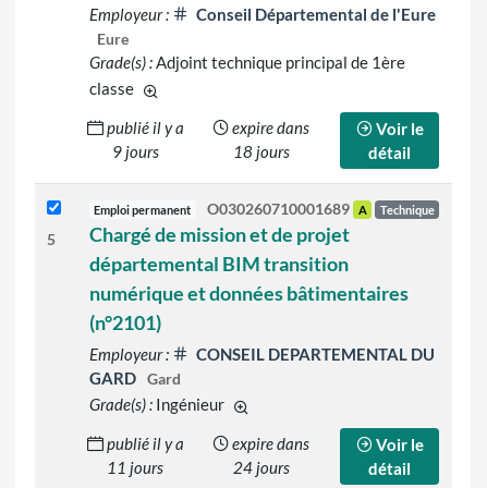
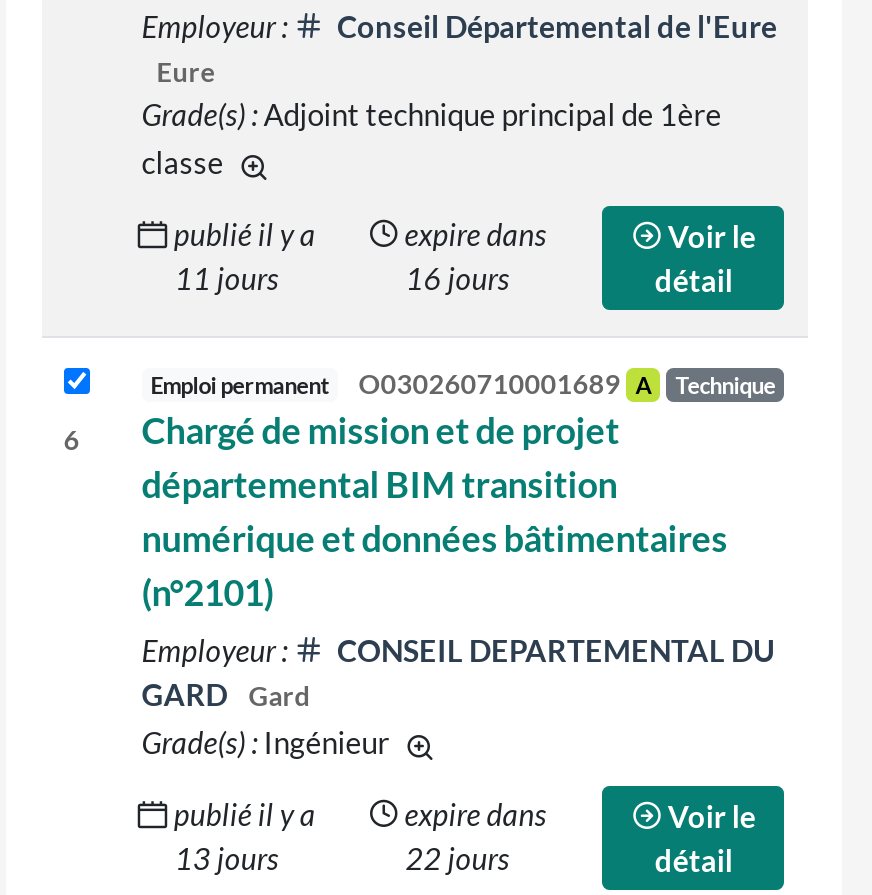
[112,141,159,161] 9 jours -> [175,260,279,296] 11 jours
[233,141,289,161] 18 jours -> [405,260,509,296] 16 jours
[47,222,350,248] 5 Chargé de mission et de projet -> [64,408,620,455] 6 Chargé de mission et de projet
[107,457,164,477] 11 jours -> [175,840,279,876] 13 jours
[233,457,289,477] 24 jours -> [405,840,509,876] 22 jours

